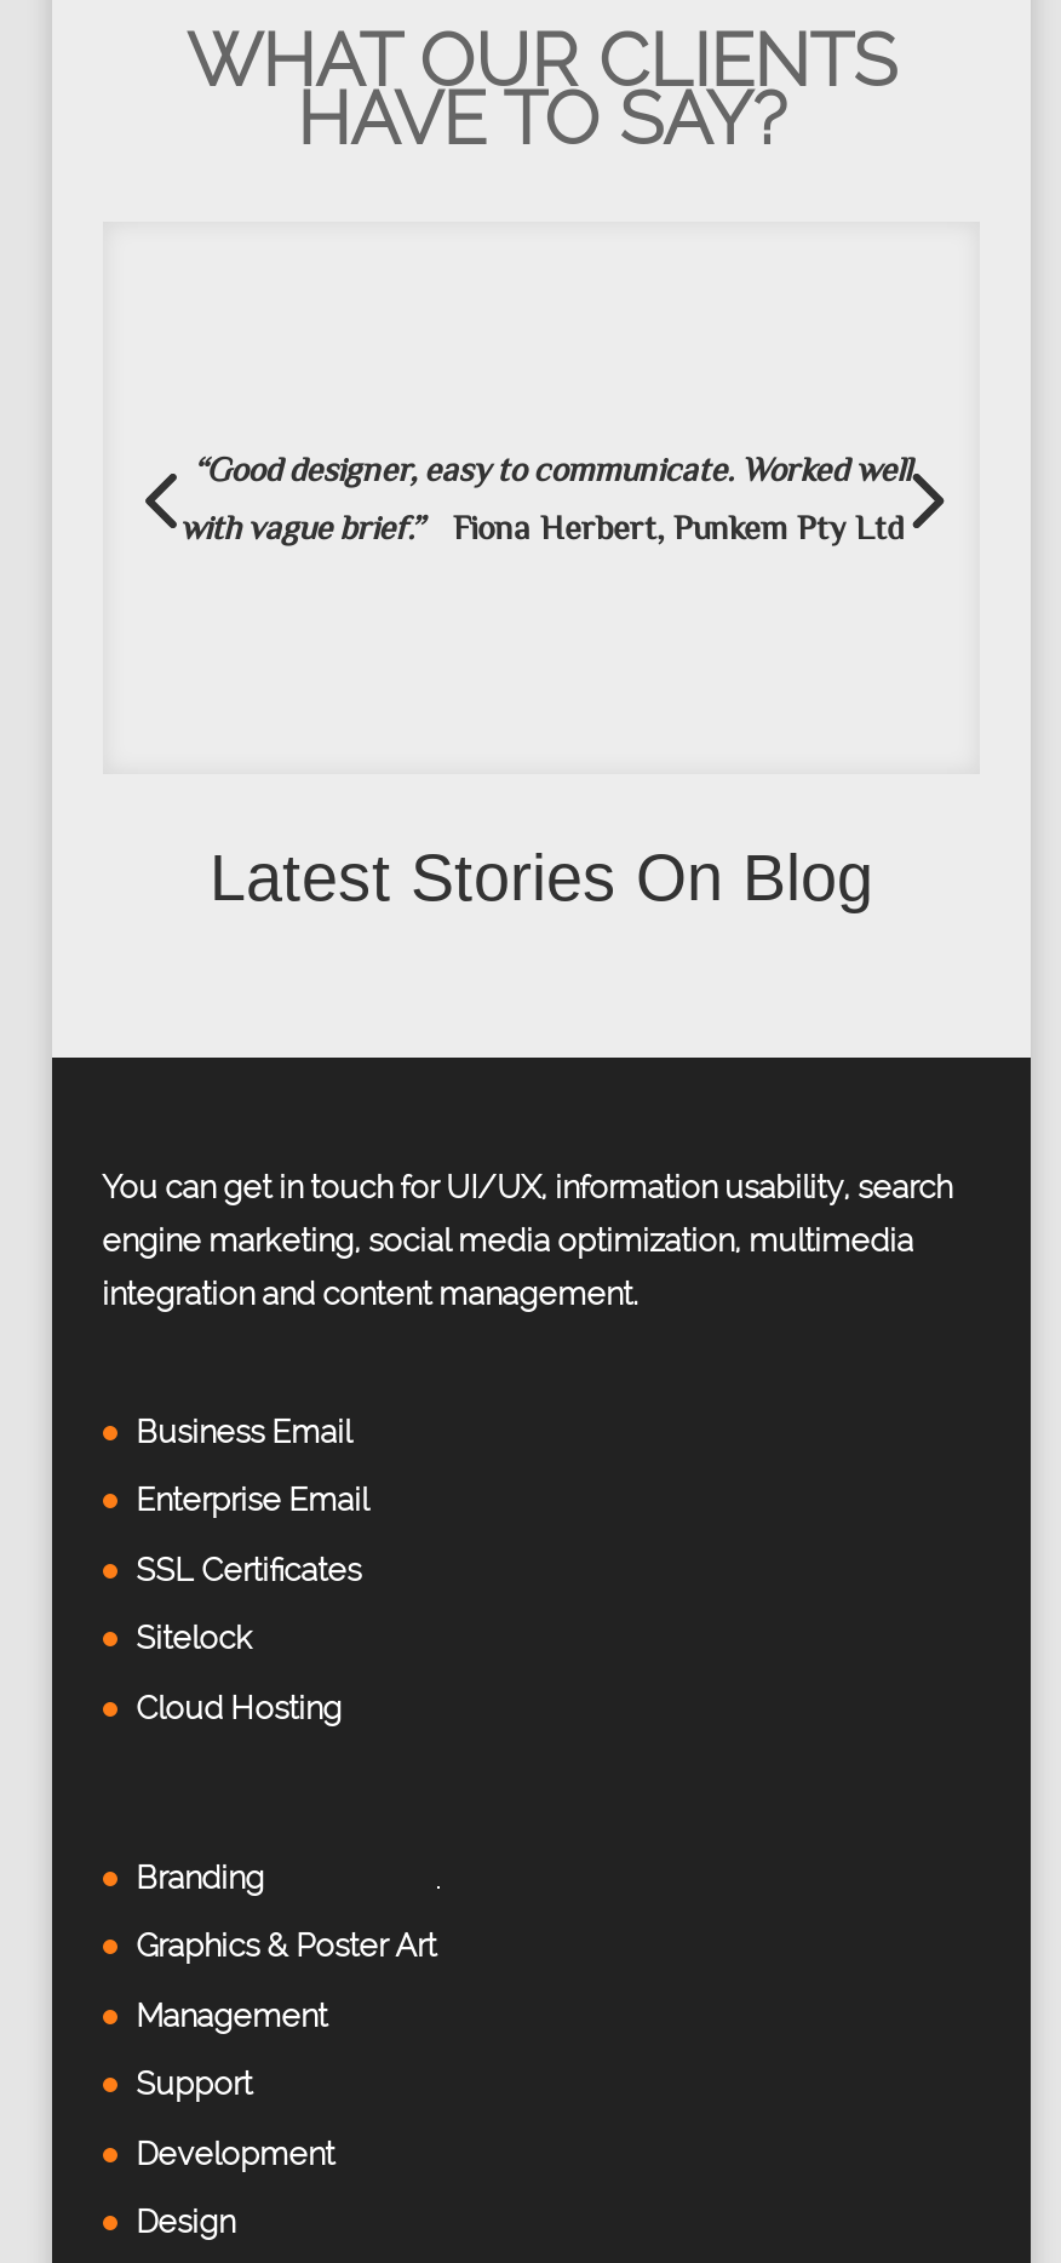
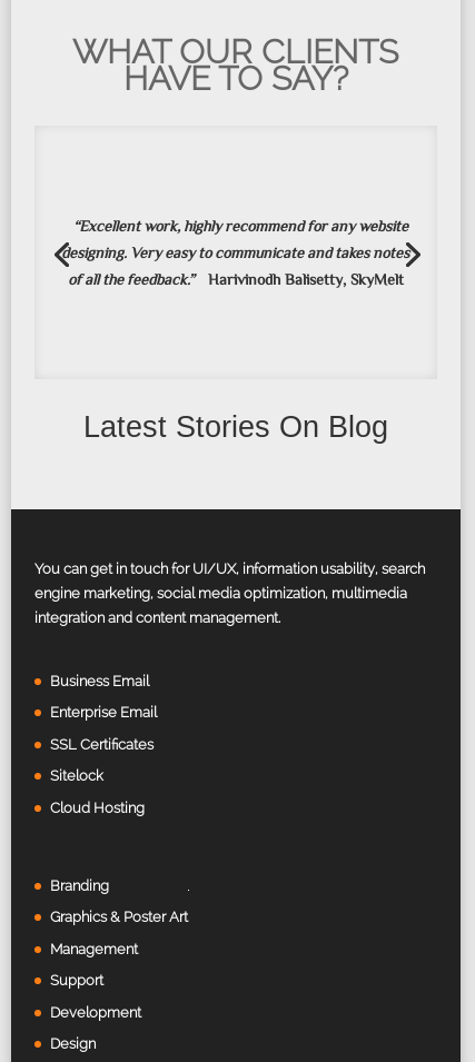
[172,451,911,543] “Good designer, easy to communicate. Worked well | with vague brief.” Fiona Herbert, Punkem Pty Ltd -> [62,218,410,287] “Excellent work, highly recommend for any website | designing. Very easy to communicate and takes notes | of all the feedback.” Harivinodh Balisetty, SkyMelt

